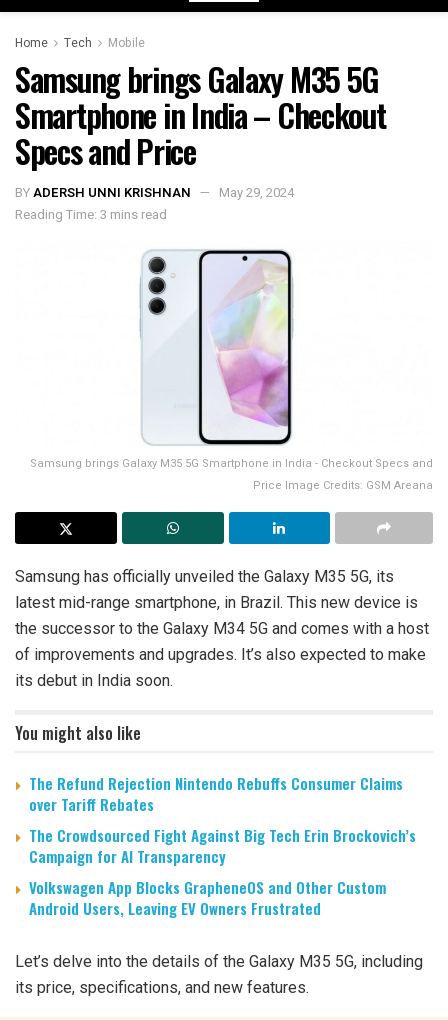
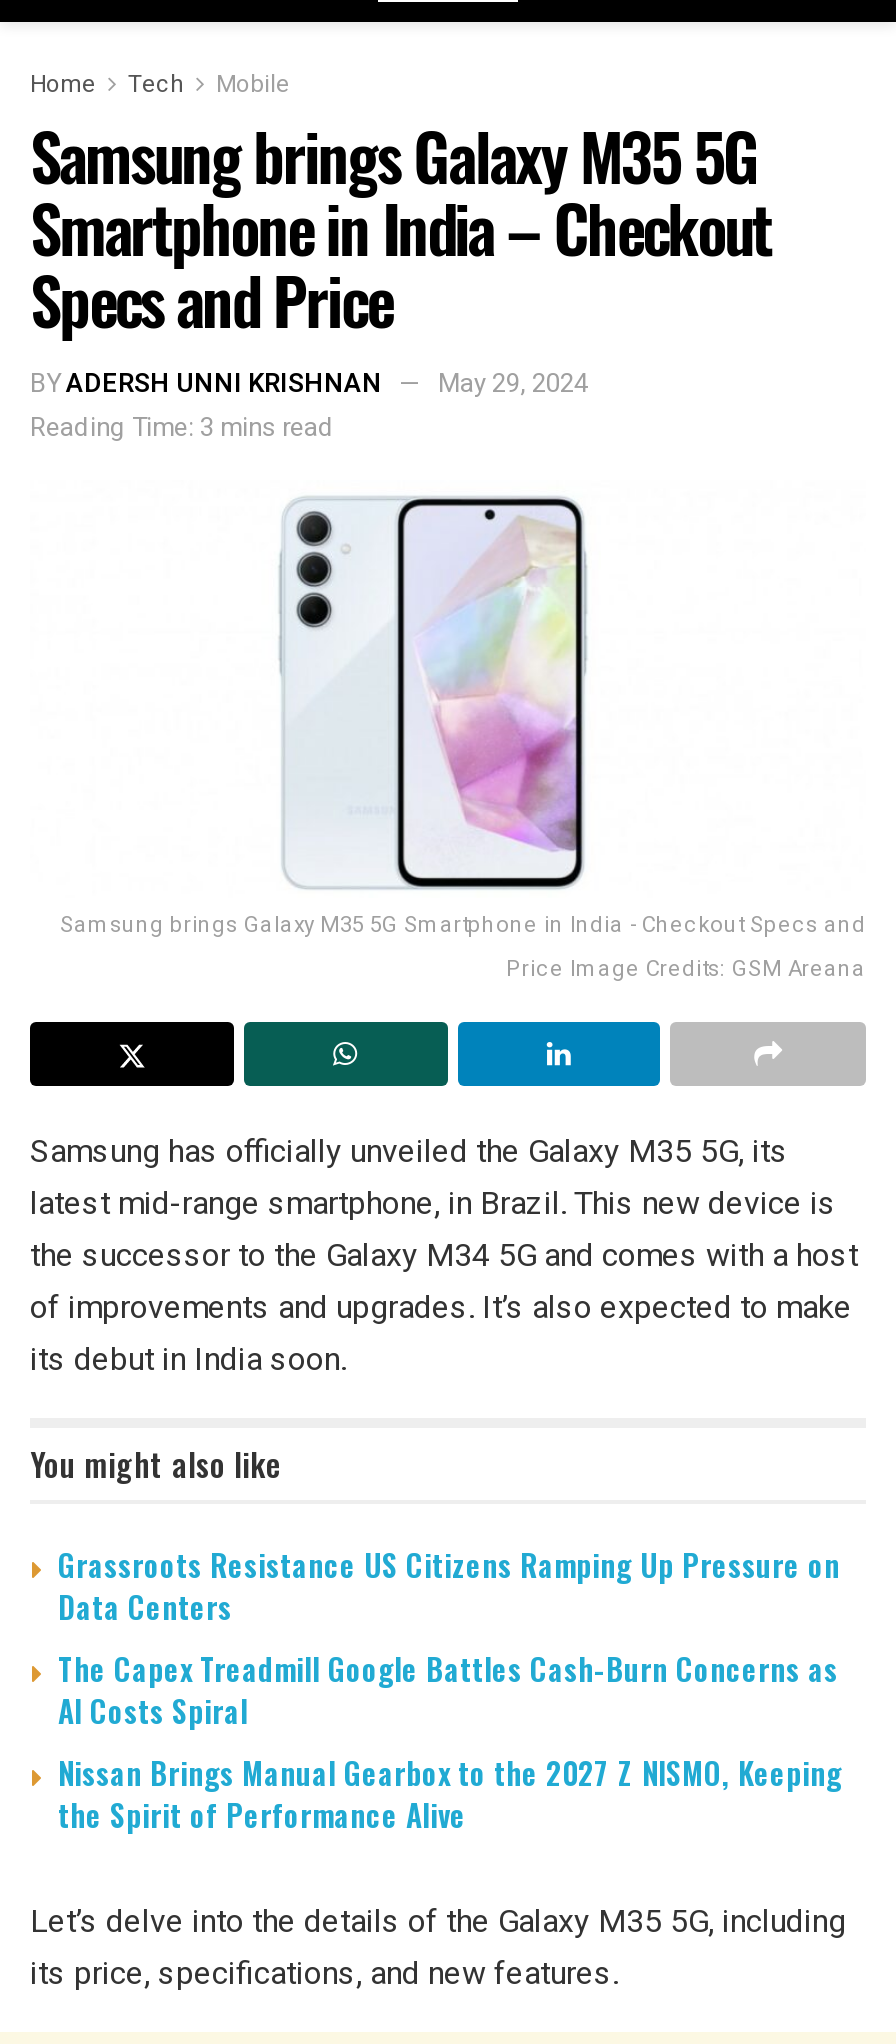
[29,772,416,919] The Refund Rejection Nintendo Rebuffs Consumer Claims | over Tariff Rebates | The Crowdsourced Fight Against Big Tech Erin Brockovich’s | Campaign for AI Transparency | Volkswagen App Blocks GrapheneOS and Other Custom | Android Users, Leaving EV Owners Frustrated -> [58,1542,842,1836] Grassroots Resistance US Citizens Ramping Up Pressure on | Data Centers | The Capex Treadmill Google Battles Cash-Burn Concerns as | AI Costs Spiral | Nissan Brings Manual Gearbox to the 2027 Z NISMO, Keeping | the Spirit of Performance Alive

